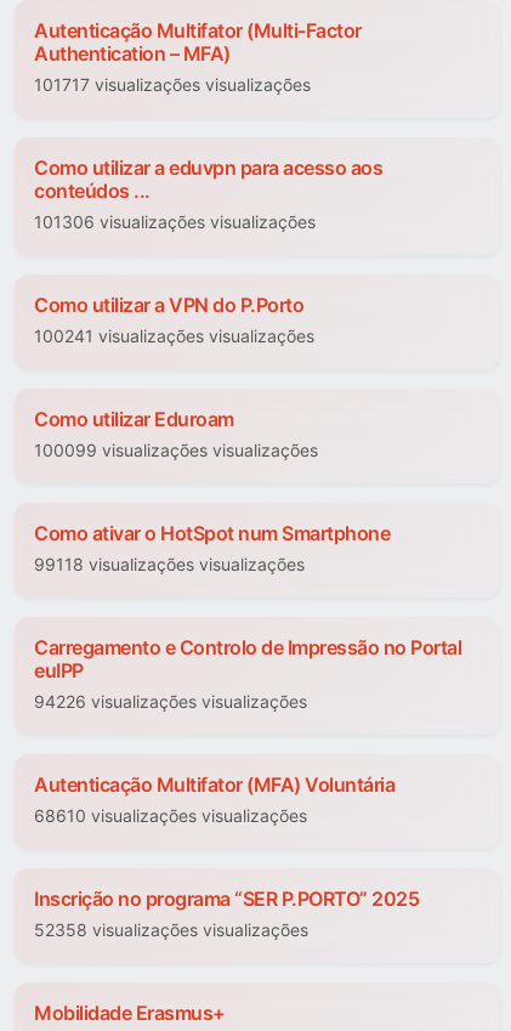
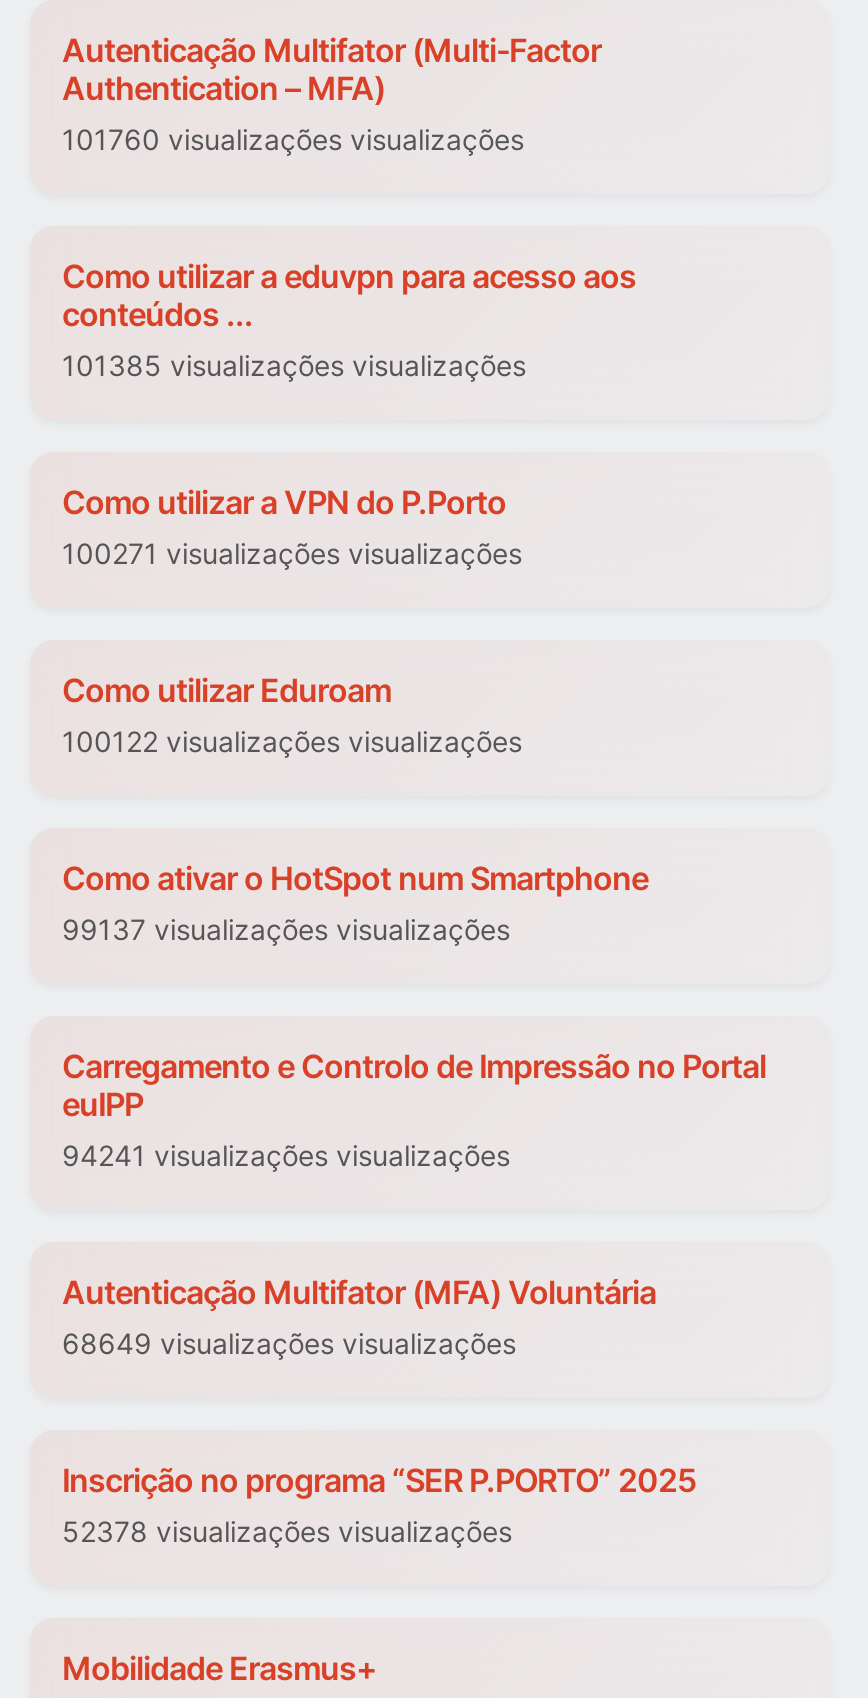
[34,75,311,95] 101717 visualizações visualizações -> [62,123,524,157] 101760 visualizações visualizações
[34,212,316,233] 101306 visualizações visualizações -> [62,349,526,383] 101385 visualizações visualizações
[34,326,314,347] 100241 visualizações visualizações -> [62,537,522,571] 100271 visualizações visualizações
[34,440,318,461] 100099 visualizações visualizações -> [62,725,522,759] 100122 visualizações visualizações
[34,554,305,575] 99118 visualizações visualizações -> [62,913,510,947] 99137 visualizações visualizações
[34,692,307,712] 94226 visualizações visualizações -> [62,1139,510,1173] 94241 visualizações visualizações
[34,806,307,826] 68610 visualizações visualizações -> [62,1327,516,1361] 68649 visualizações visualizações
[34,920,308,941] 52358 visualizações visualizações -> [62,1515,512,1549] 52378 visualizações visualizações

